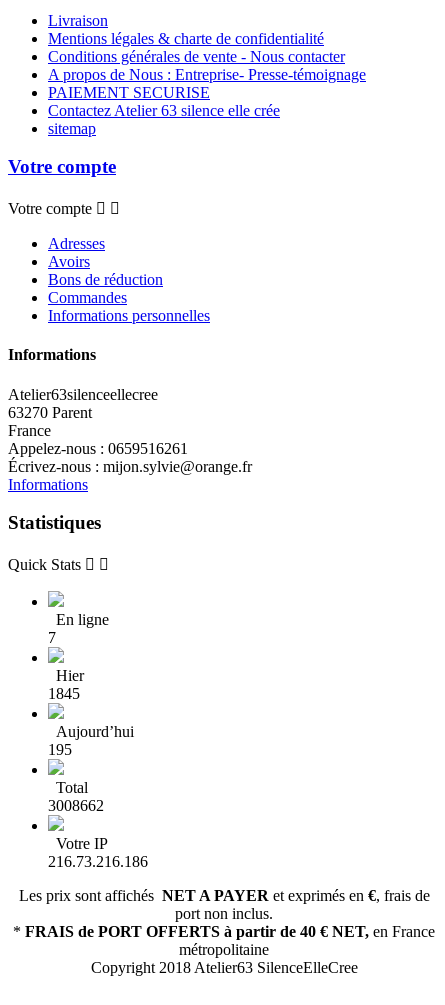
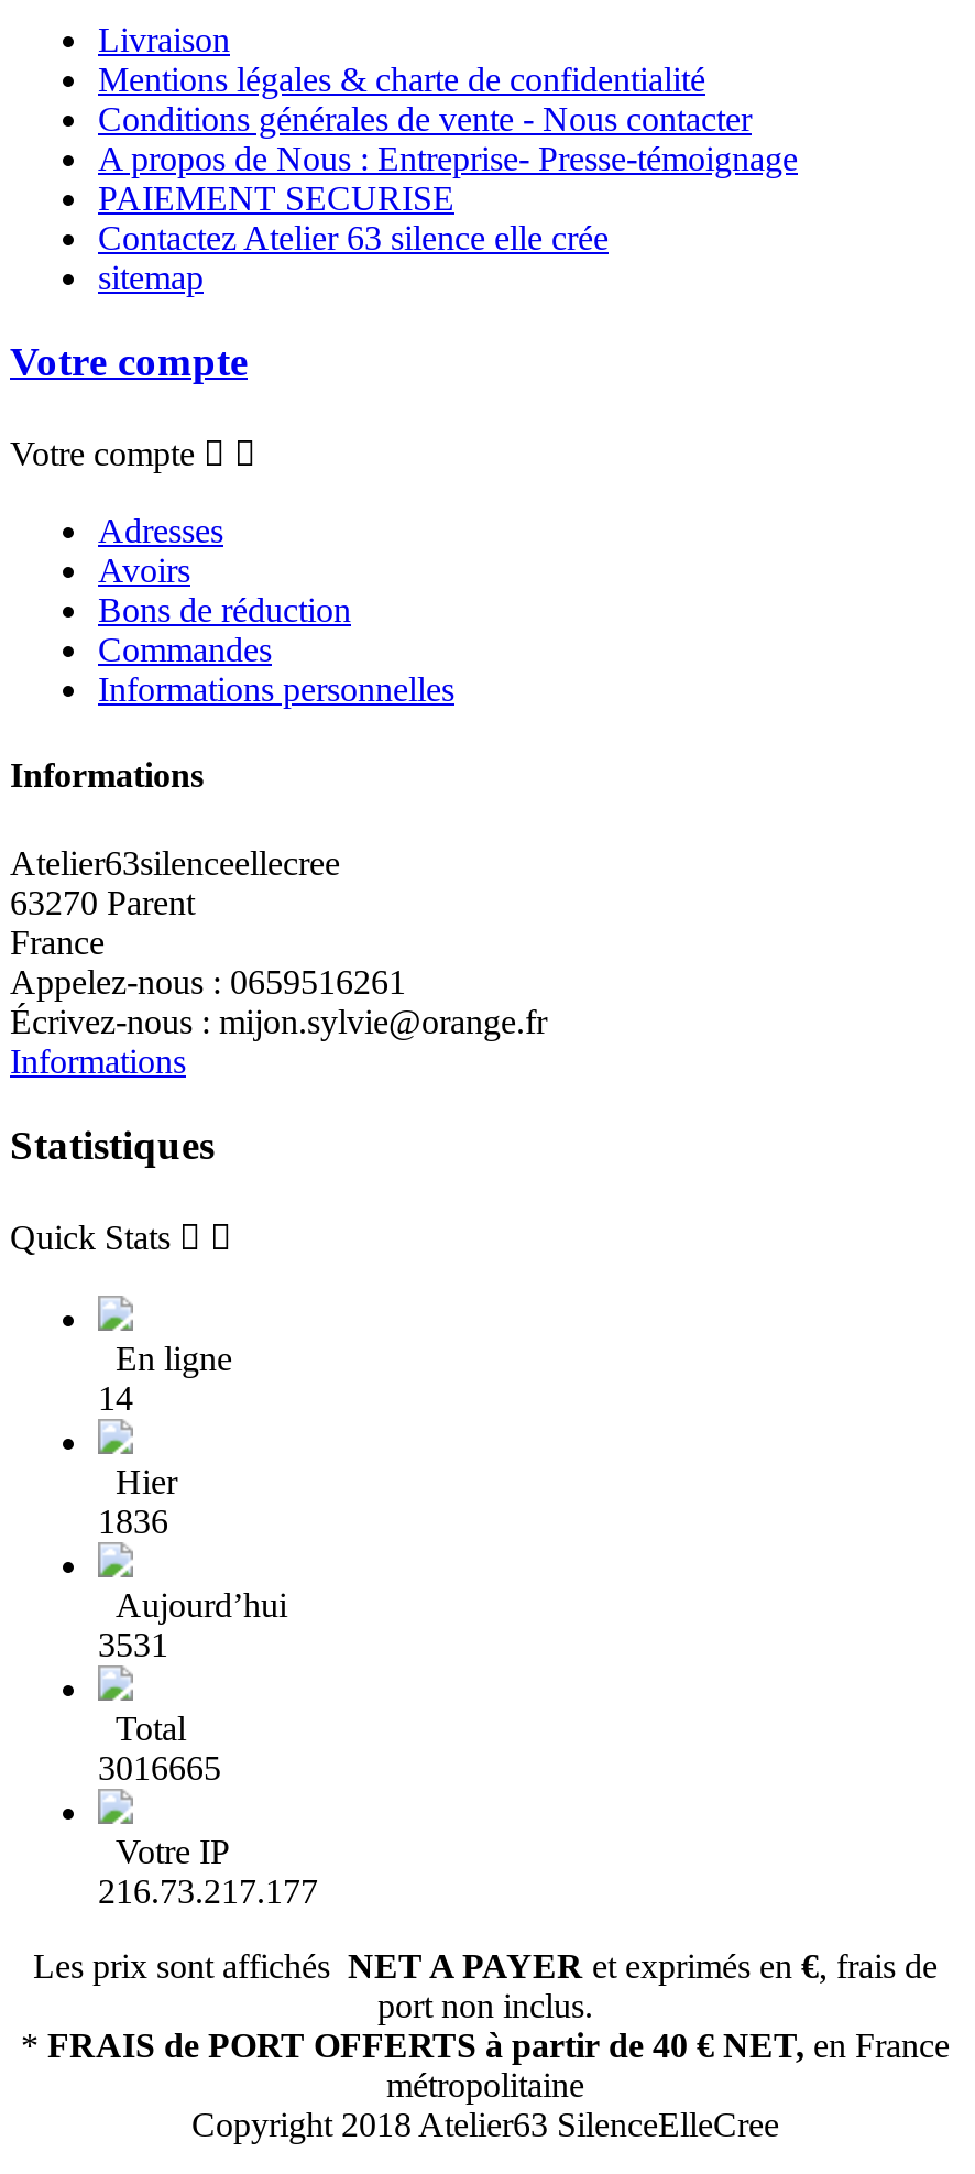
[48,629,56,646] 7 -> [98,1379,133,1417] 14
[48,685,80,702] 1845 -> [98,1503,168,1540] 1836
[48,741,72,758] 195 -> [98,1626,168,1663] 3531
[48,797,104,814] 3008662 -> [98,1749,221,1787] 3016665
[48,853,148,870] 216.73.216.186 -> [98,1873,318,1910] 216.73.217.177

